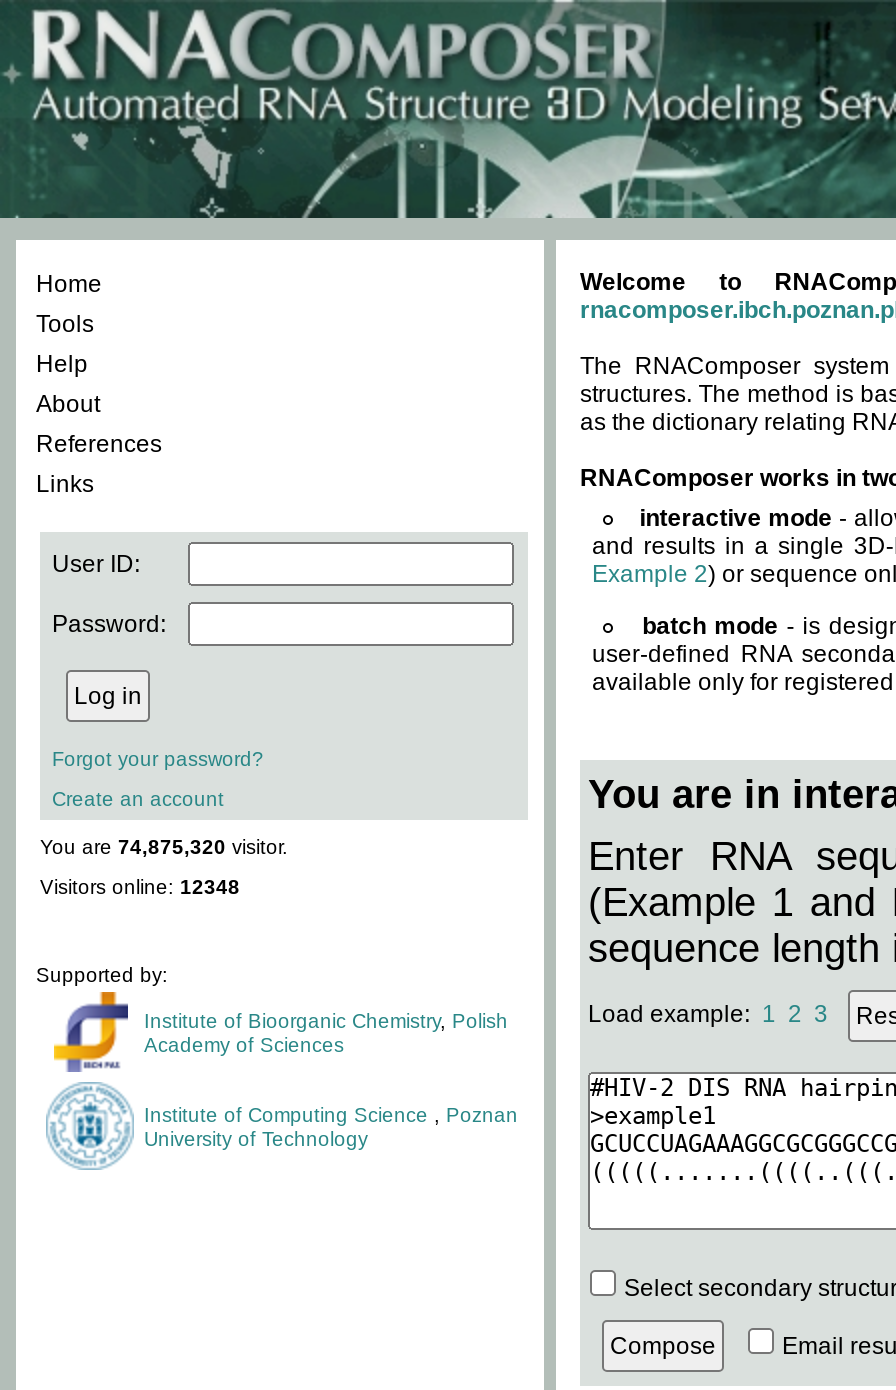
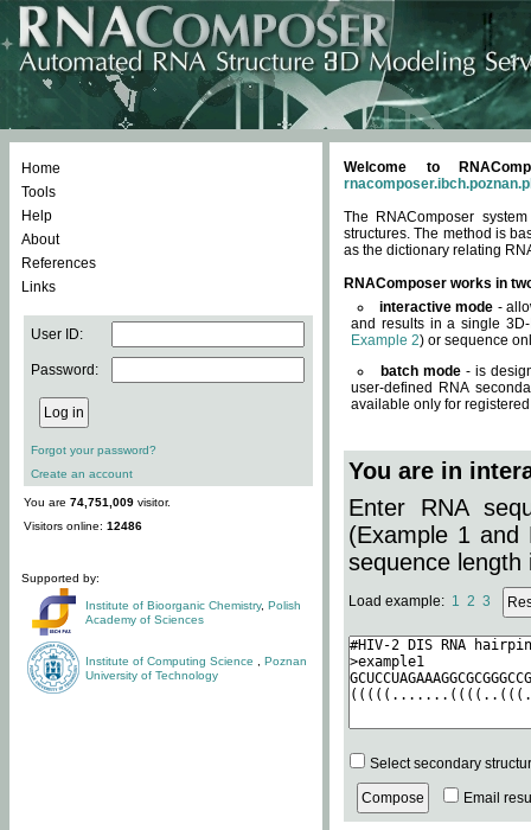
[40,836,288,858] You are 74,875,320 visitor. -> [24,496,171,509] You are 74,751,009 visitor.
[40,876,240,898] Visitors online: 12348 -> [24,519,142,532] Visitors online: 12486

